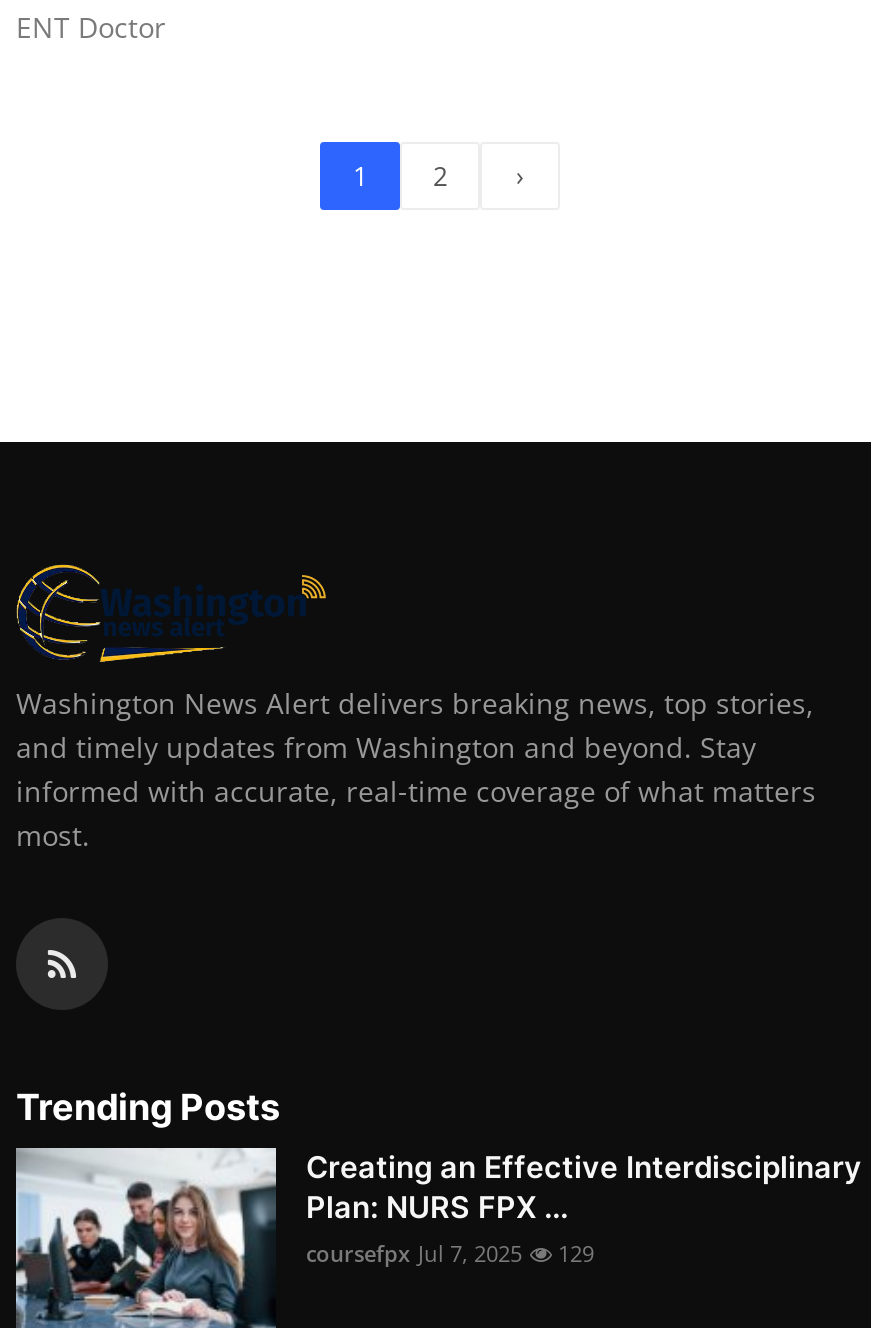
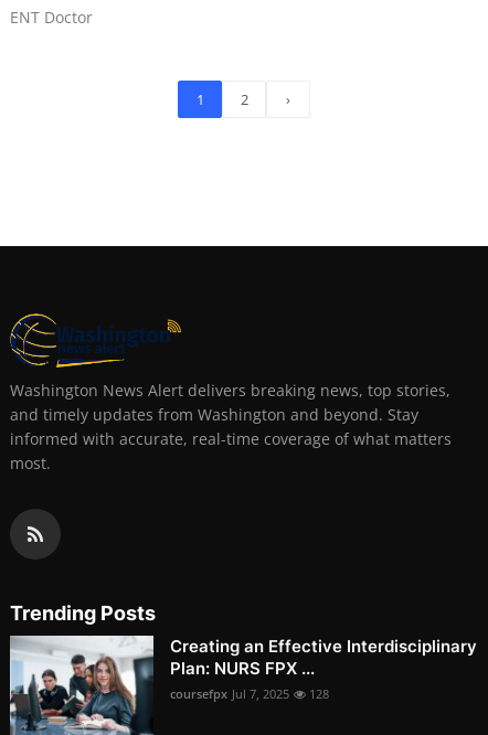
[306,1239,594,1269] coursefpx Jul 7, 2025 129 -> [170,686,329,702] coursefpx Jul 7, 2025 128

